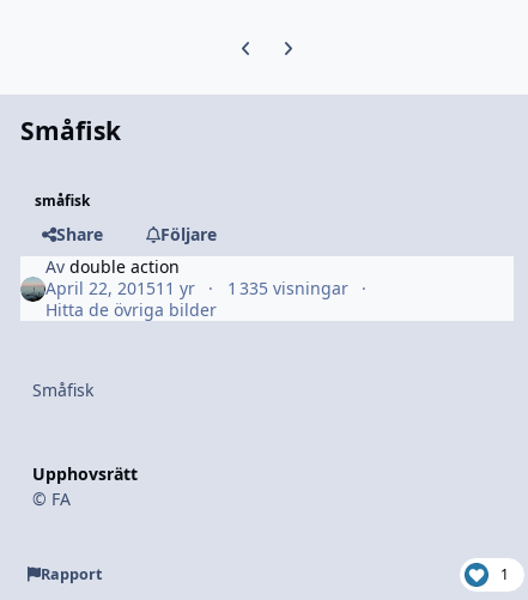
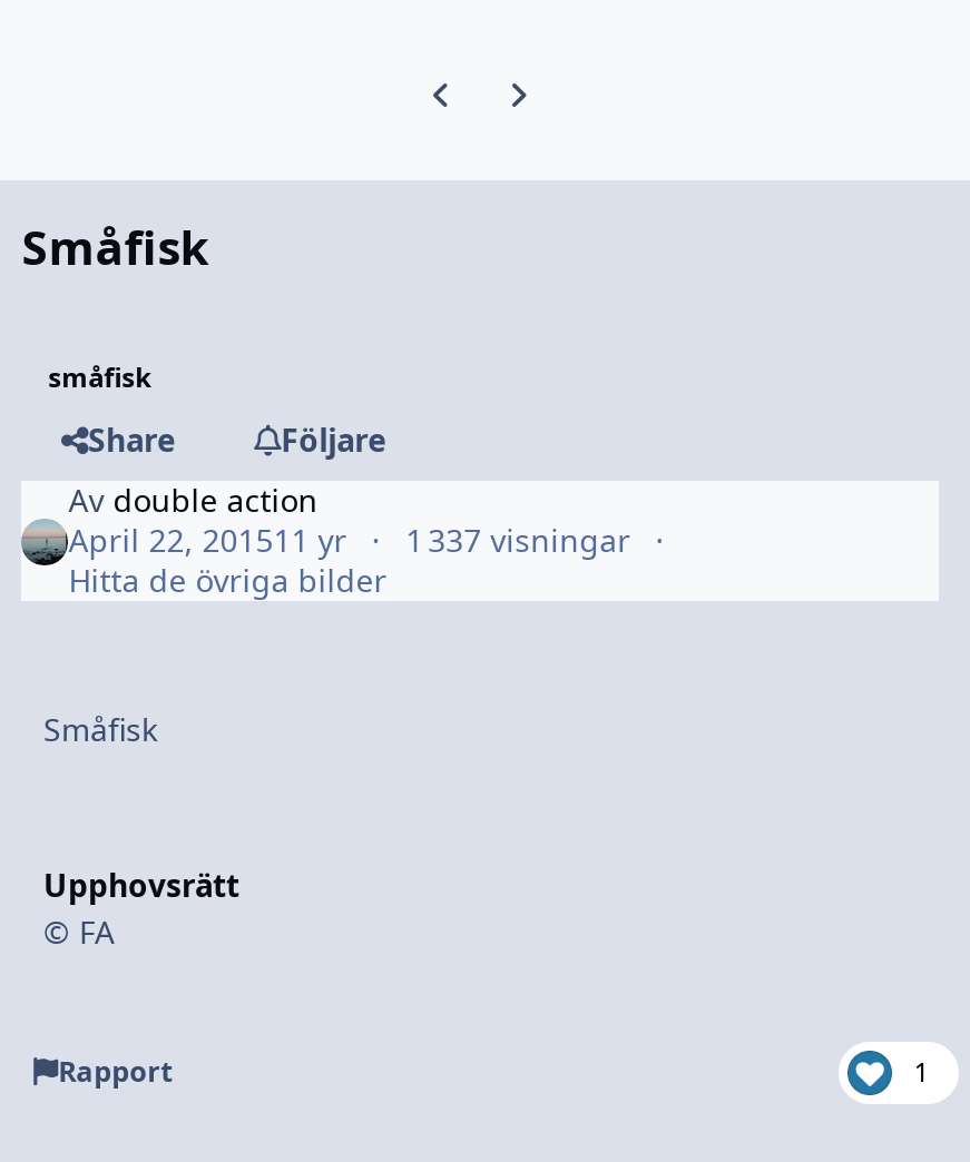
[46,277,348,300] April 22, 201511 yr 1 335 visningar -> [68,519,631,561] April 22, 201511 yr 1 337 visningar

